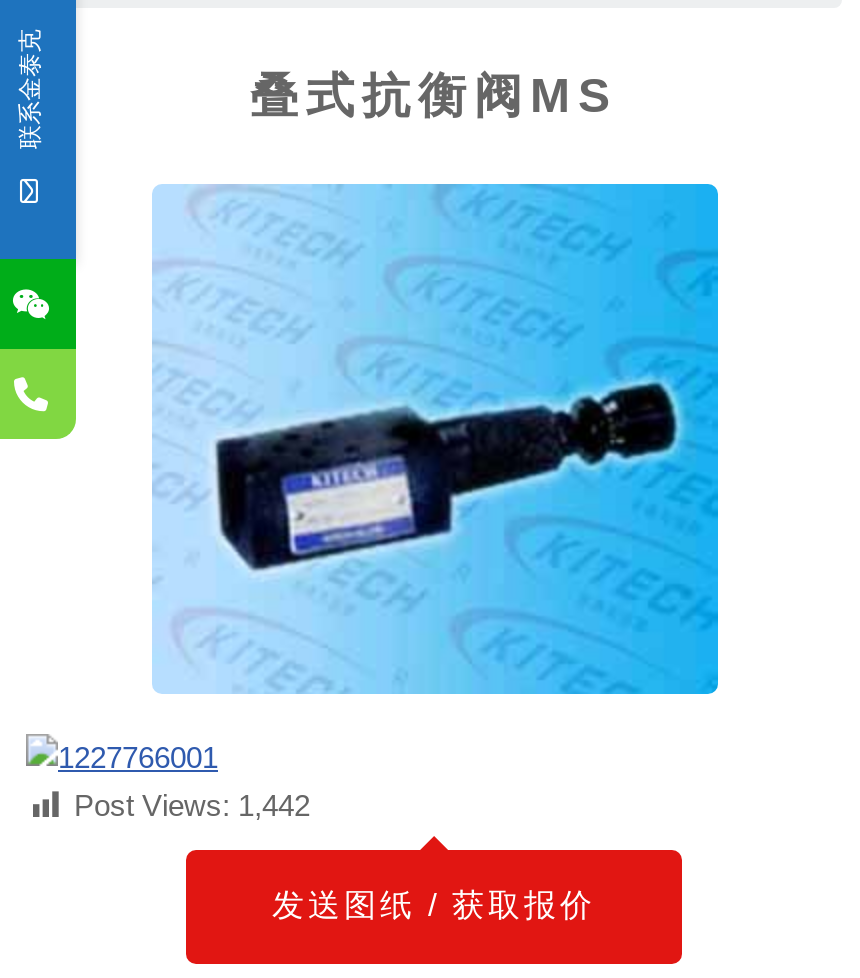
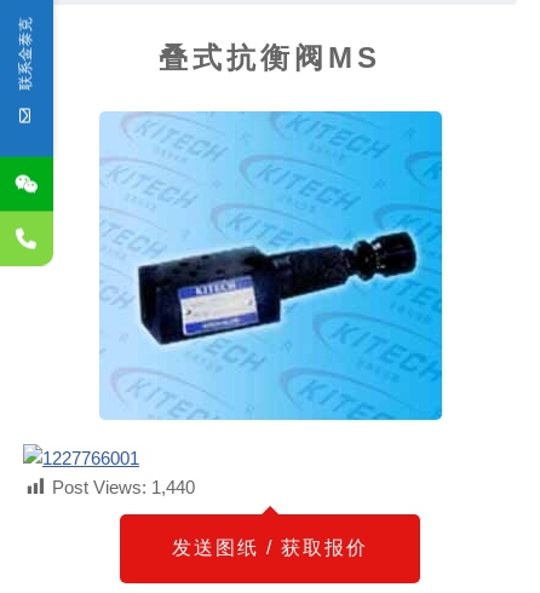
[74,788,310,822] Post Views: 1,442 -> [52,477,195,497] Post Views: 1,440

